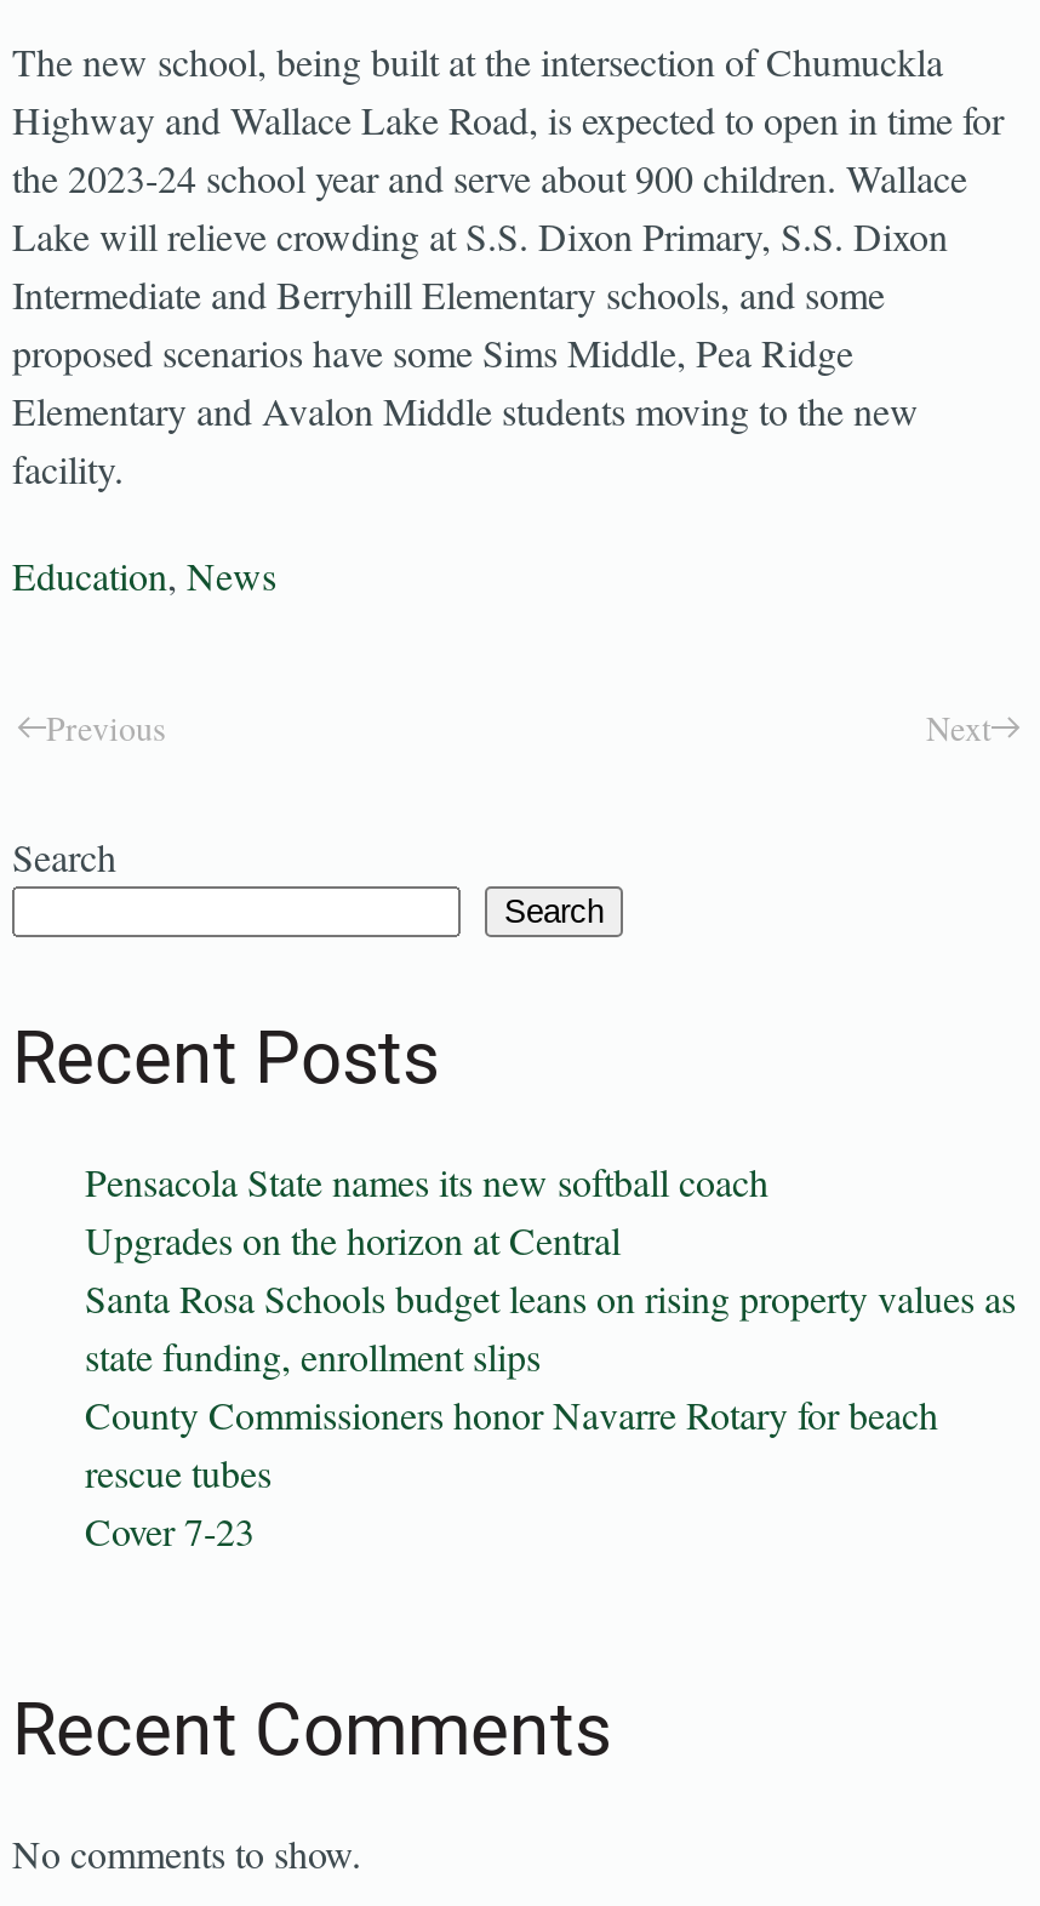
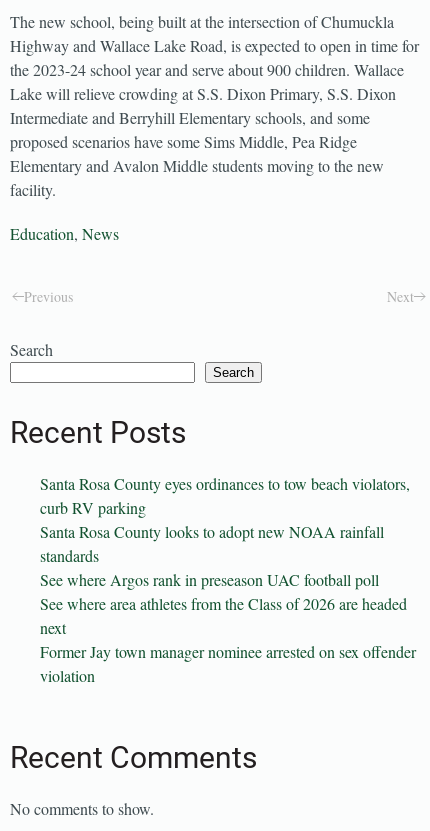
[85,1155,1016,1555] Pensacola State names its new softball coach | Upgrades on the horizon at Central | Santa Rosa Schools budget leans on rising property values as | state funding, enrollment slips | County Commissioners honor Navarre Rotary for beach | rescue tubes | Cover 7-23 -> [40,473,416,686] Santa Rosa County eyes ordinances to tow beach violators, | curb RV parking | Santa Rosa County looks to adopt new NOAA rainfall | standards | See where Argos rank in preseason UAC football poll | See where area athletes from the Class of 2026 are headed | next | Former Jay town manager nominee arrested on sex offender | violation

